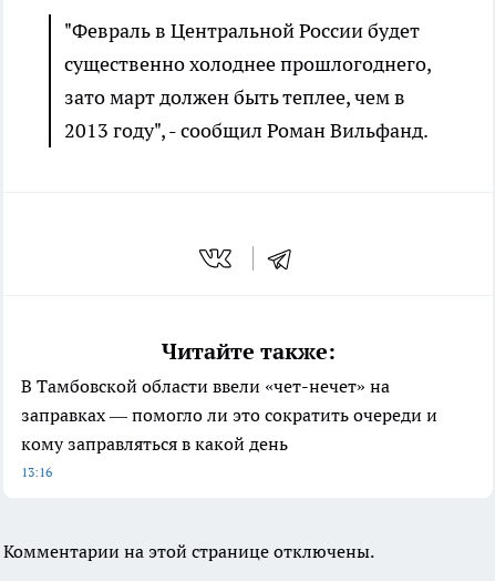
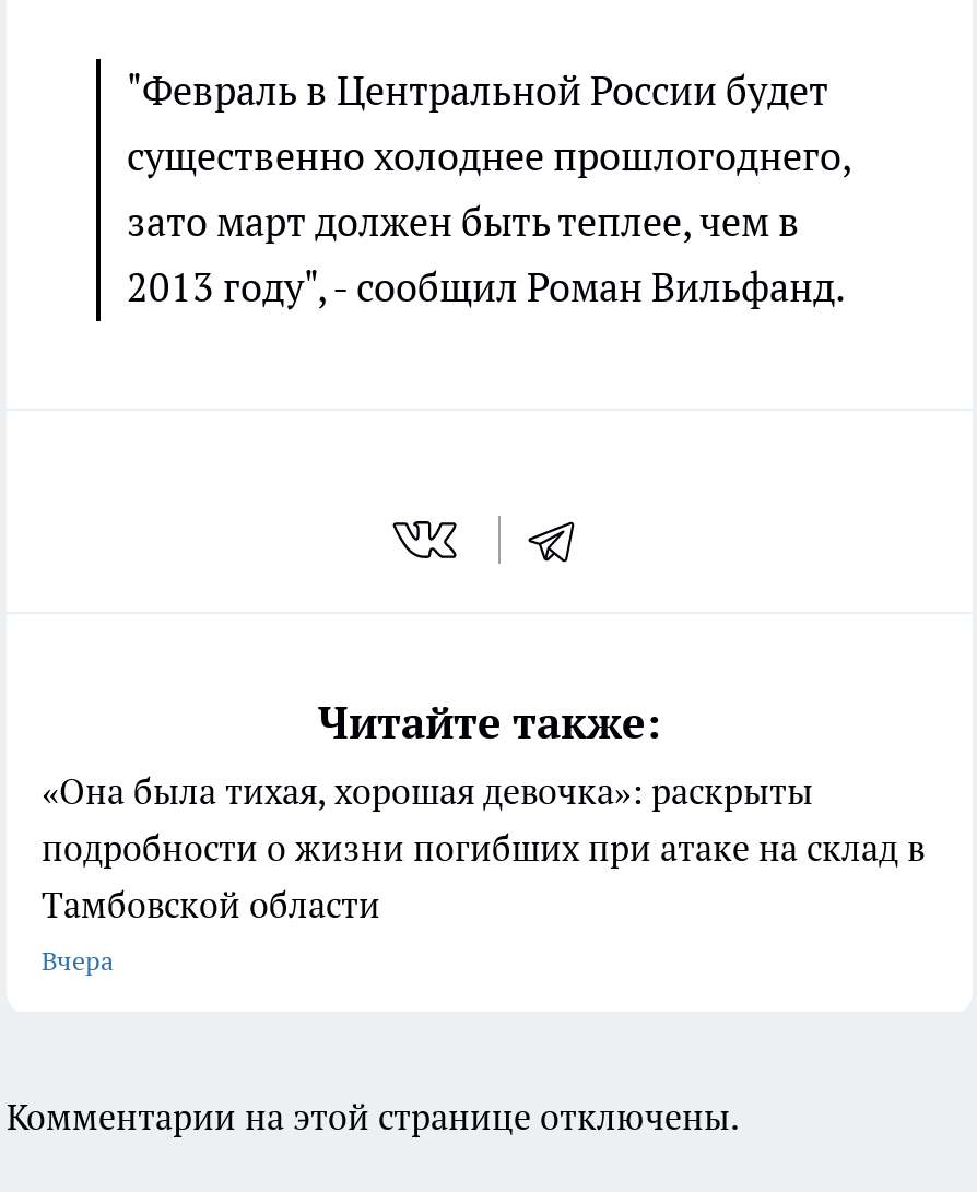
[21,374,437,480] В Тамбовской области ввели «чет-нечет» на | заправках — помогло ли это сократить очереди и | кому заправляться в какой день | 13:16 -> [42,768,925,976] «Она была тихая, хорошая девочка»: раскрыты | подробности о жизни погибших при атаке на склад в | Тамбовской области | Вчера

